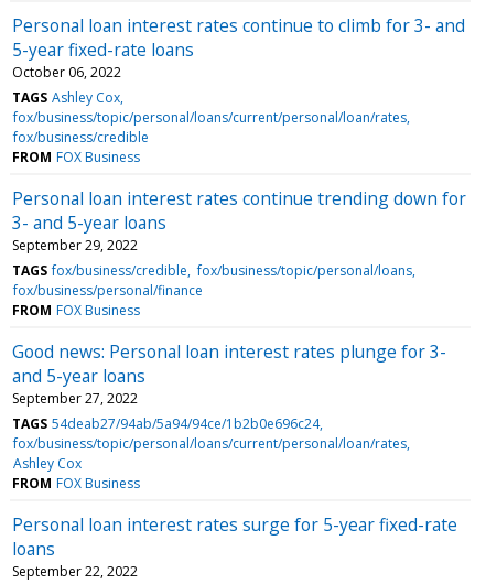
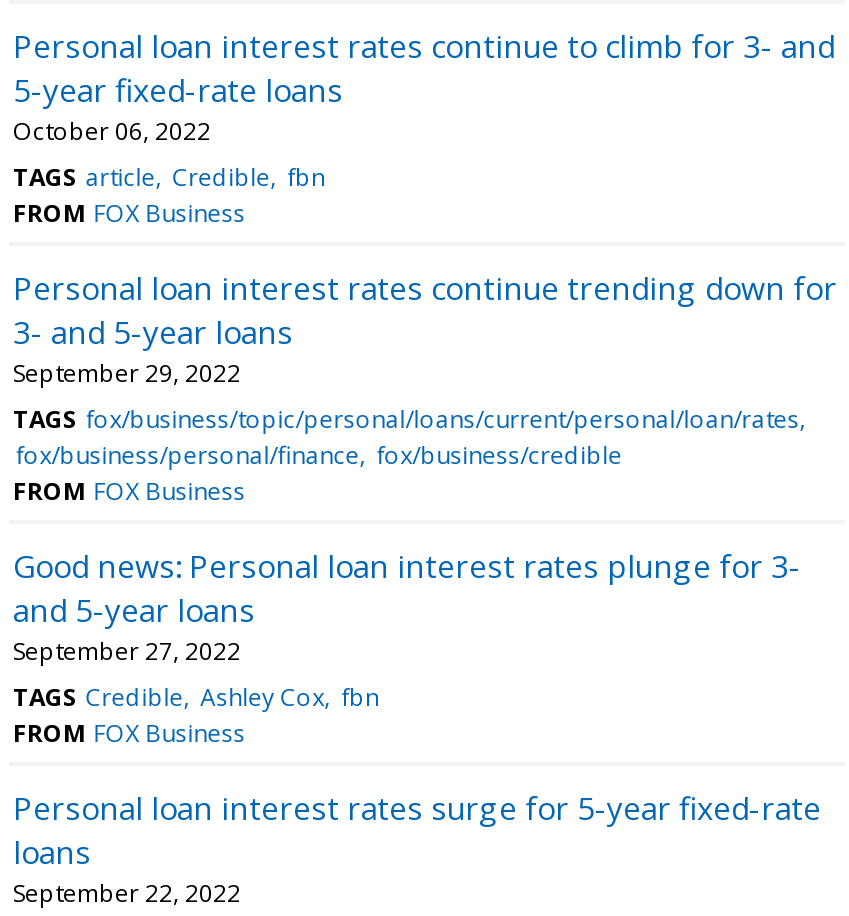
[12,88,407,146] TAGS Ashley Cox | fox/business/topic/personal/loans/current/personal/loan/rates | fox/business/credible -> [13,160,325,194] TAGS article Credible fbn
[12,261,412,299] TAGS fox/business/credible fox/business/topic/personal/loans | fox/business/personal/finance -> [13,402,799,472] TAGS fox/business/topic/personal/loans/current/personal/loan/rates | fox/business/personal/finance fox/business/credible
[12,414,407,472] TAGS 54deab27/94ab/5a94/94ce/1b2b0e696c24 | fox/business/topic/personal/loans/current/personal/loan/rates | Ashley Cox -> [13,680,379,714] TAGS Credible Ashley Cox fbn

